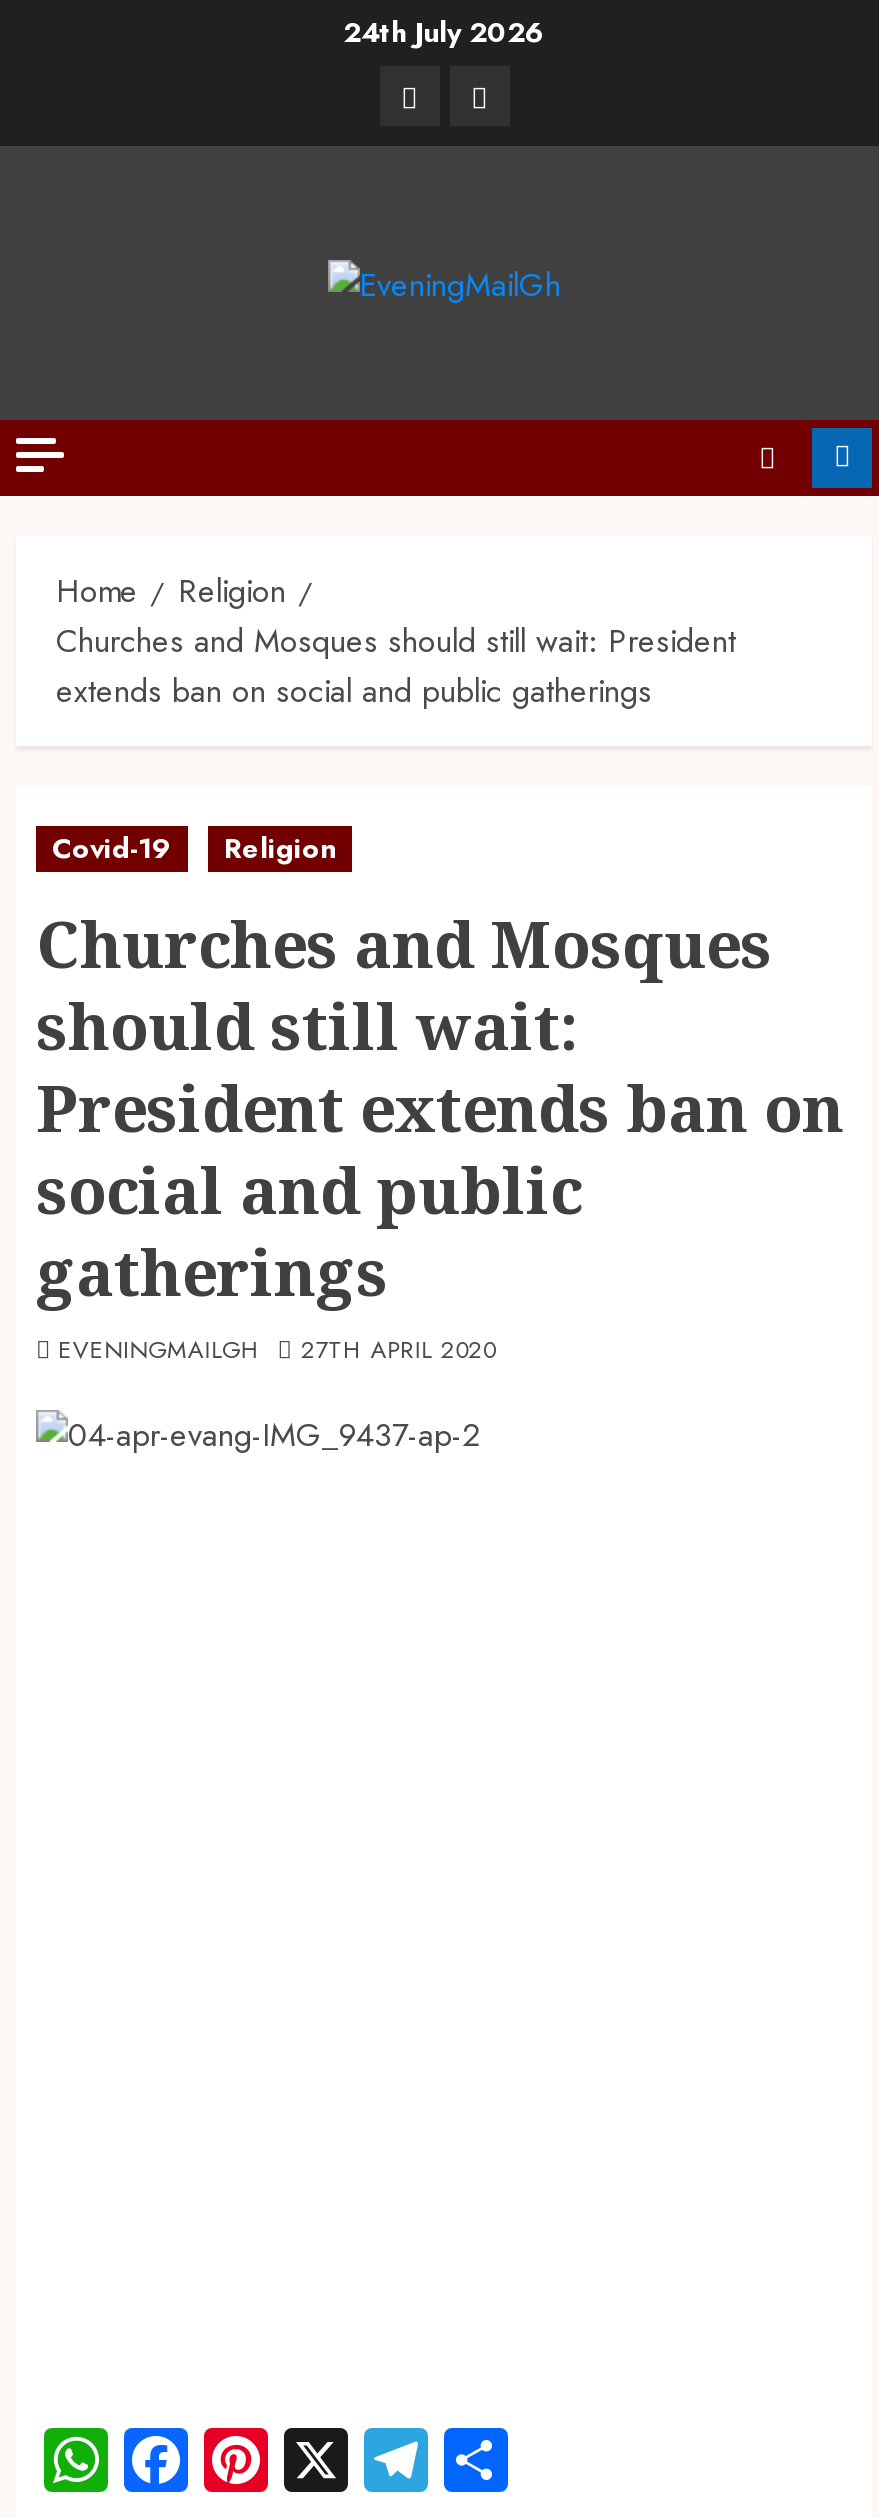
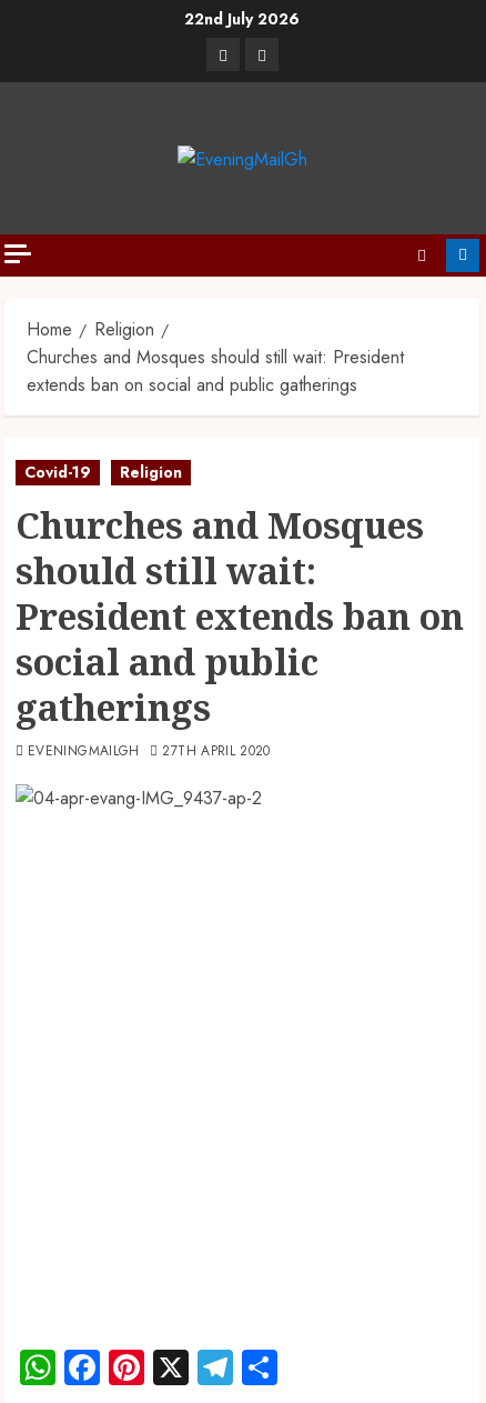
[343,12,545,52] 24th July 2026 -> [184,8,300,30] 22nd July 2026

